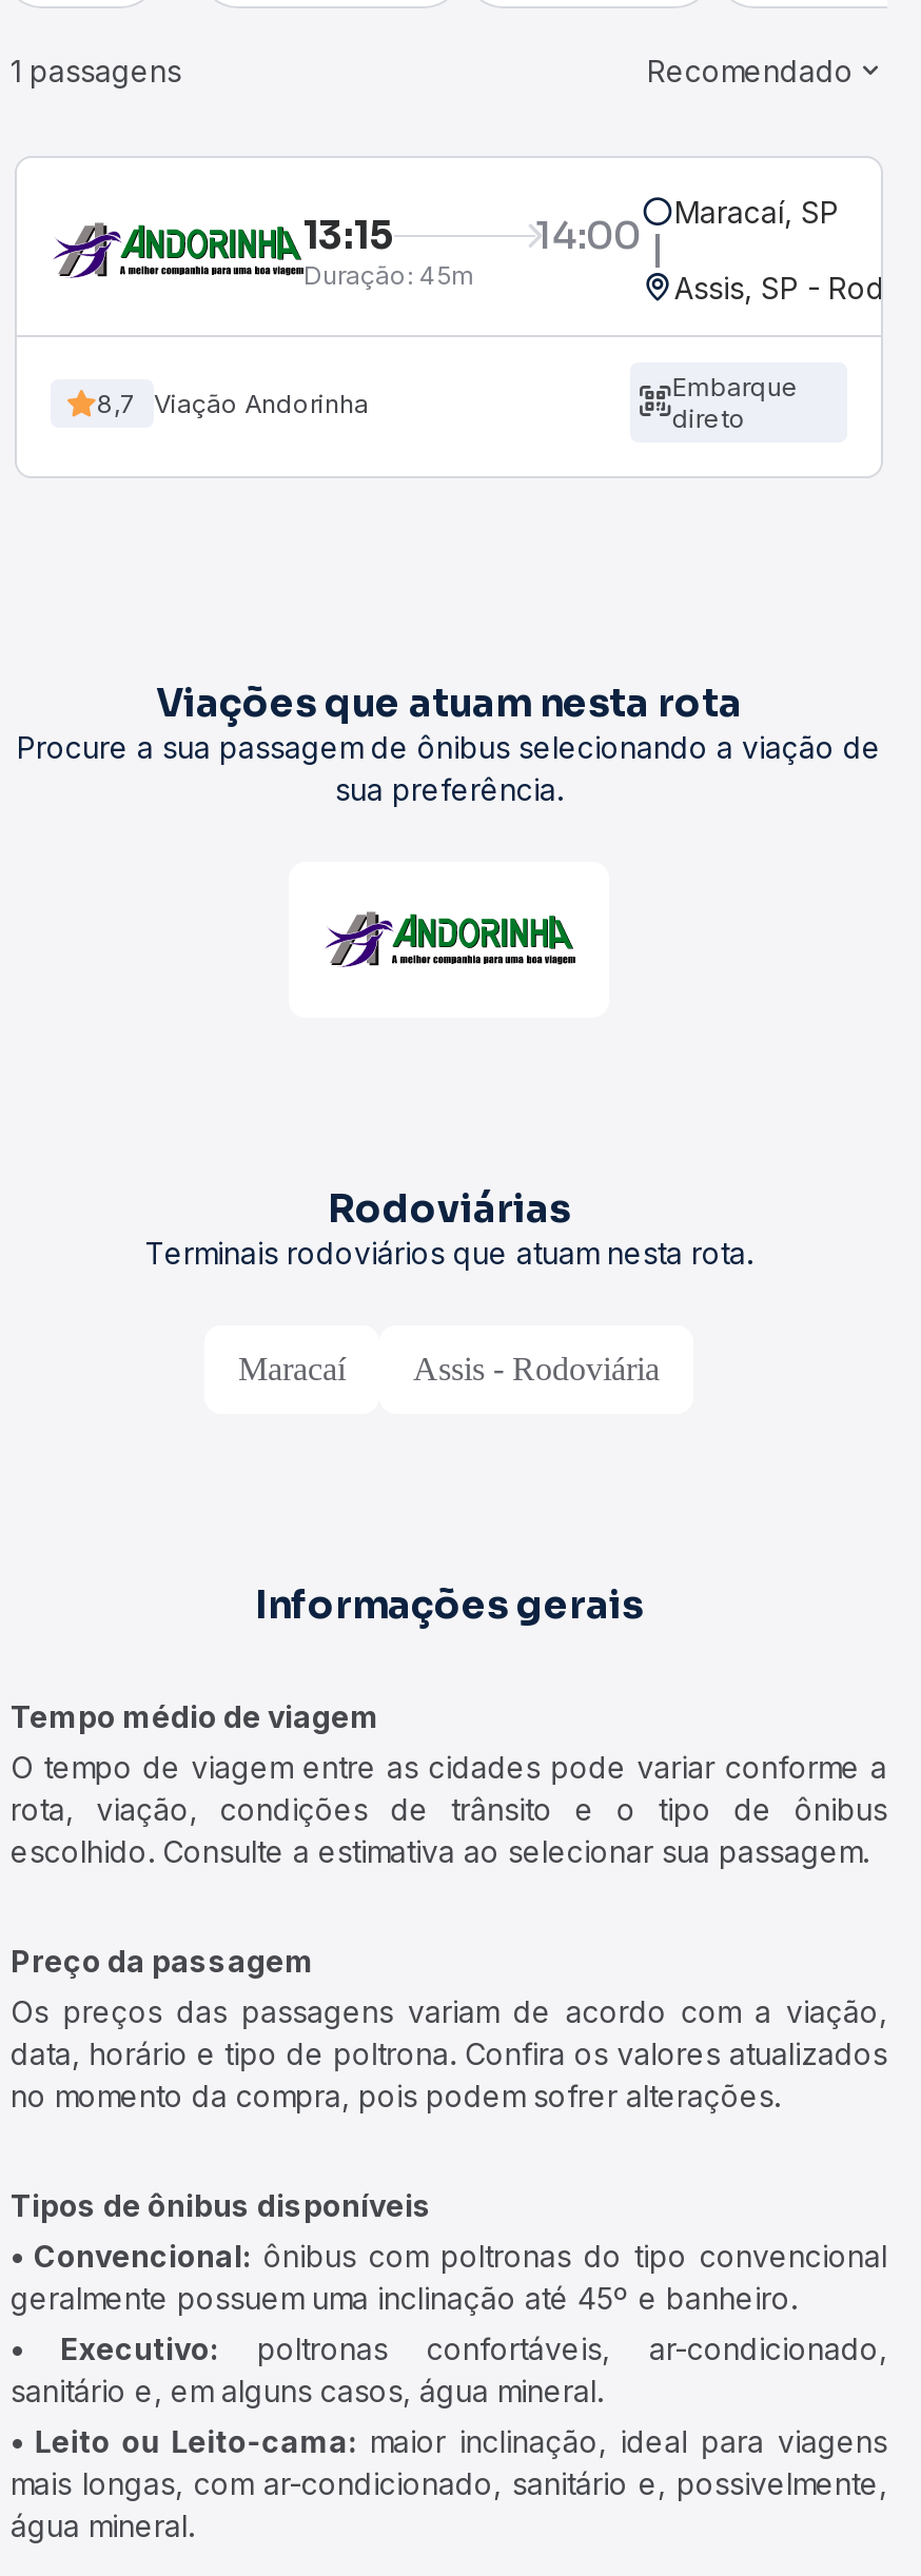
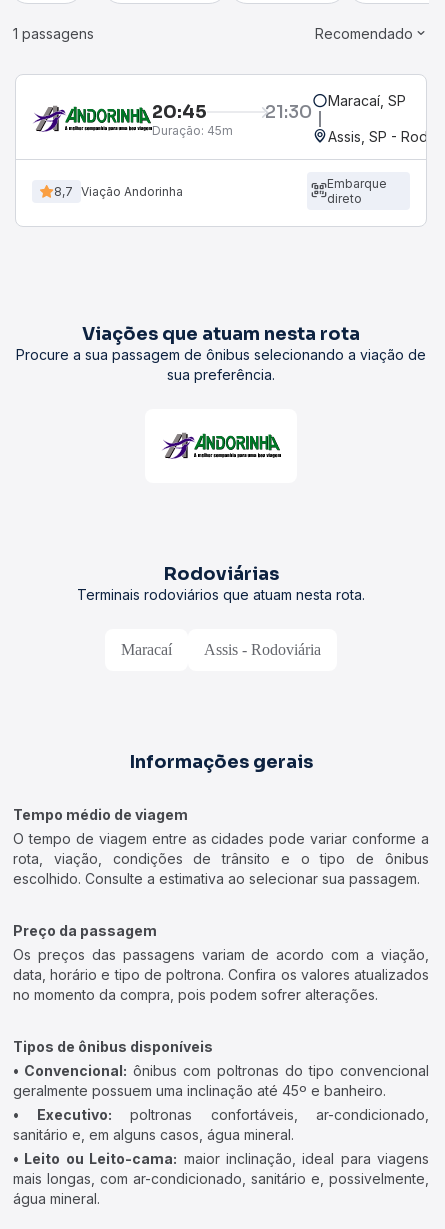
[535,194,839,258] 14:00 Maracaí, SP -> [265,92,406,122] 21:30 Maracaí, SP
[303,212,394,258] 13:15 -> [152,100,207,122] 20:45

